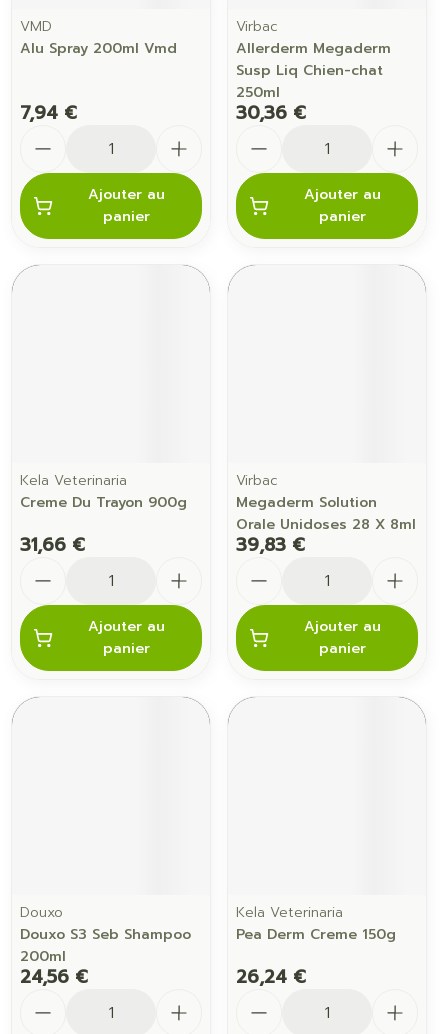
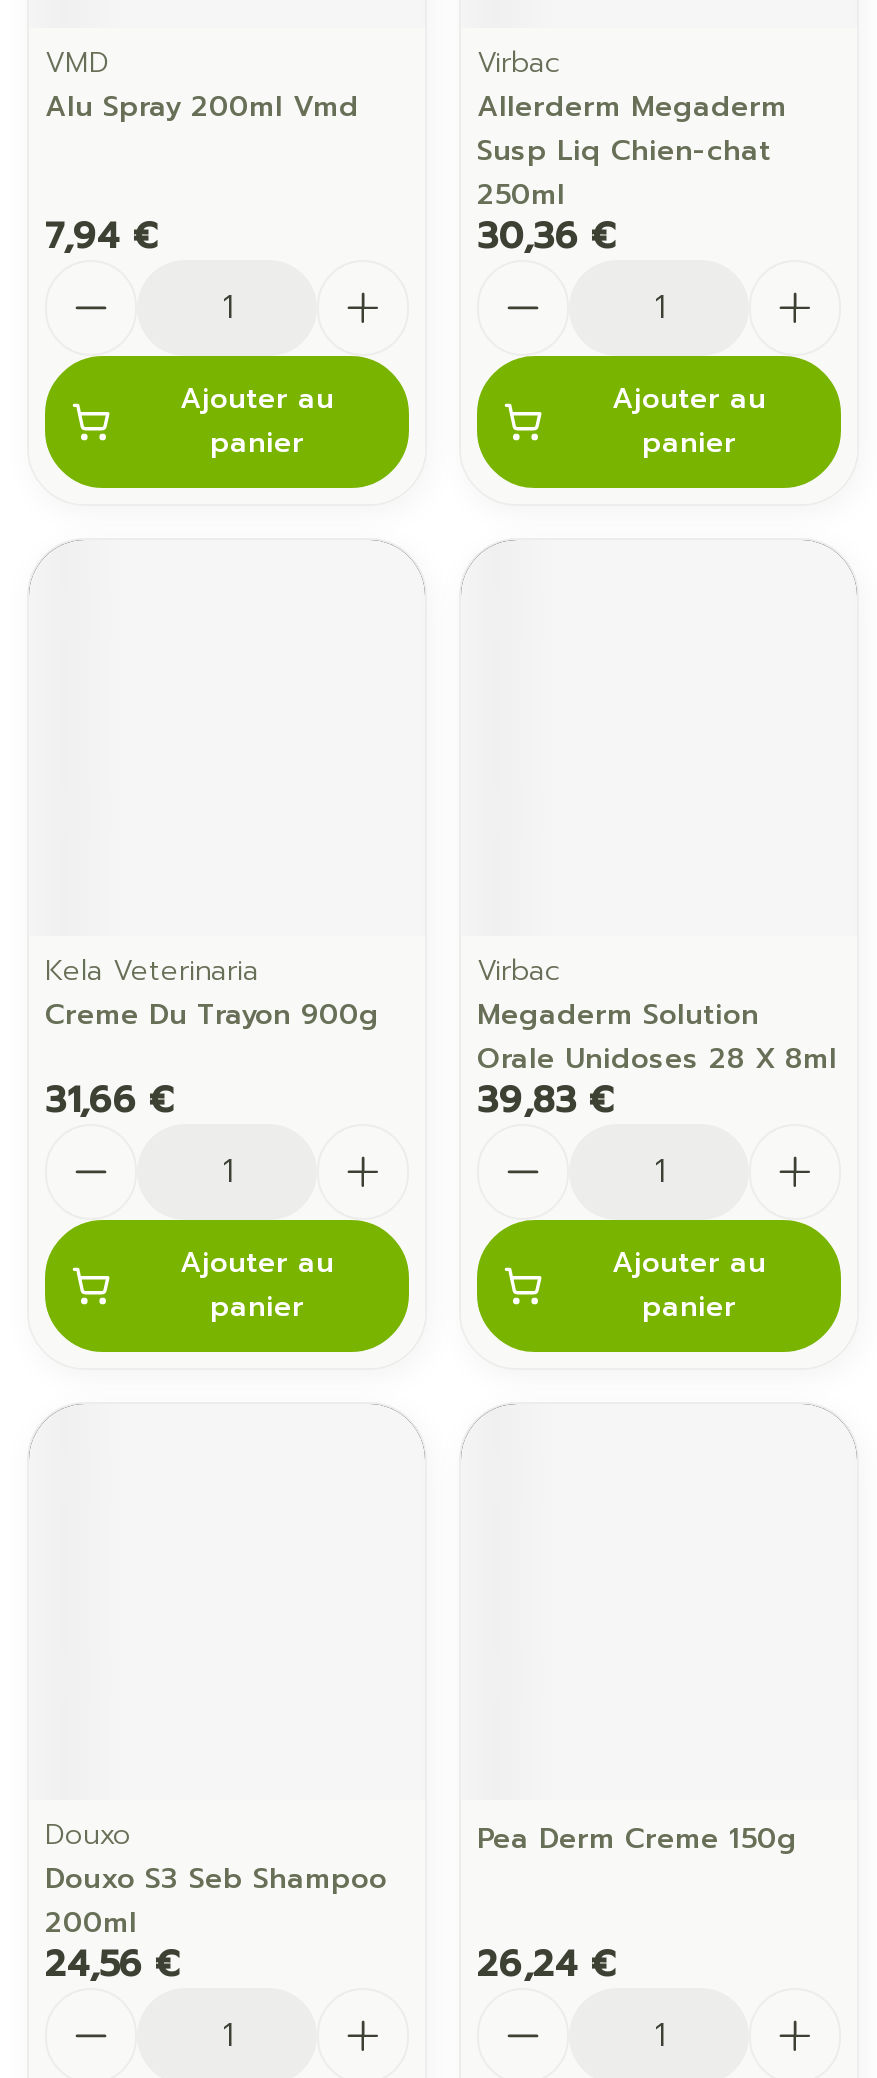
[236,902,343,923] Kela Veterinaria -> none
moved [236,924,396,945] -> [477,1818,797,1860]: Pea Derm Creme 150g

